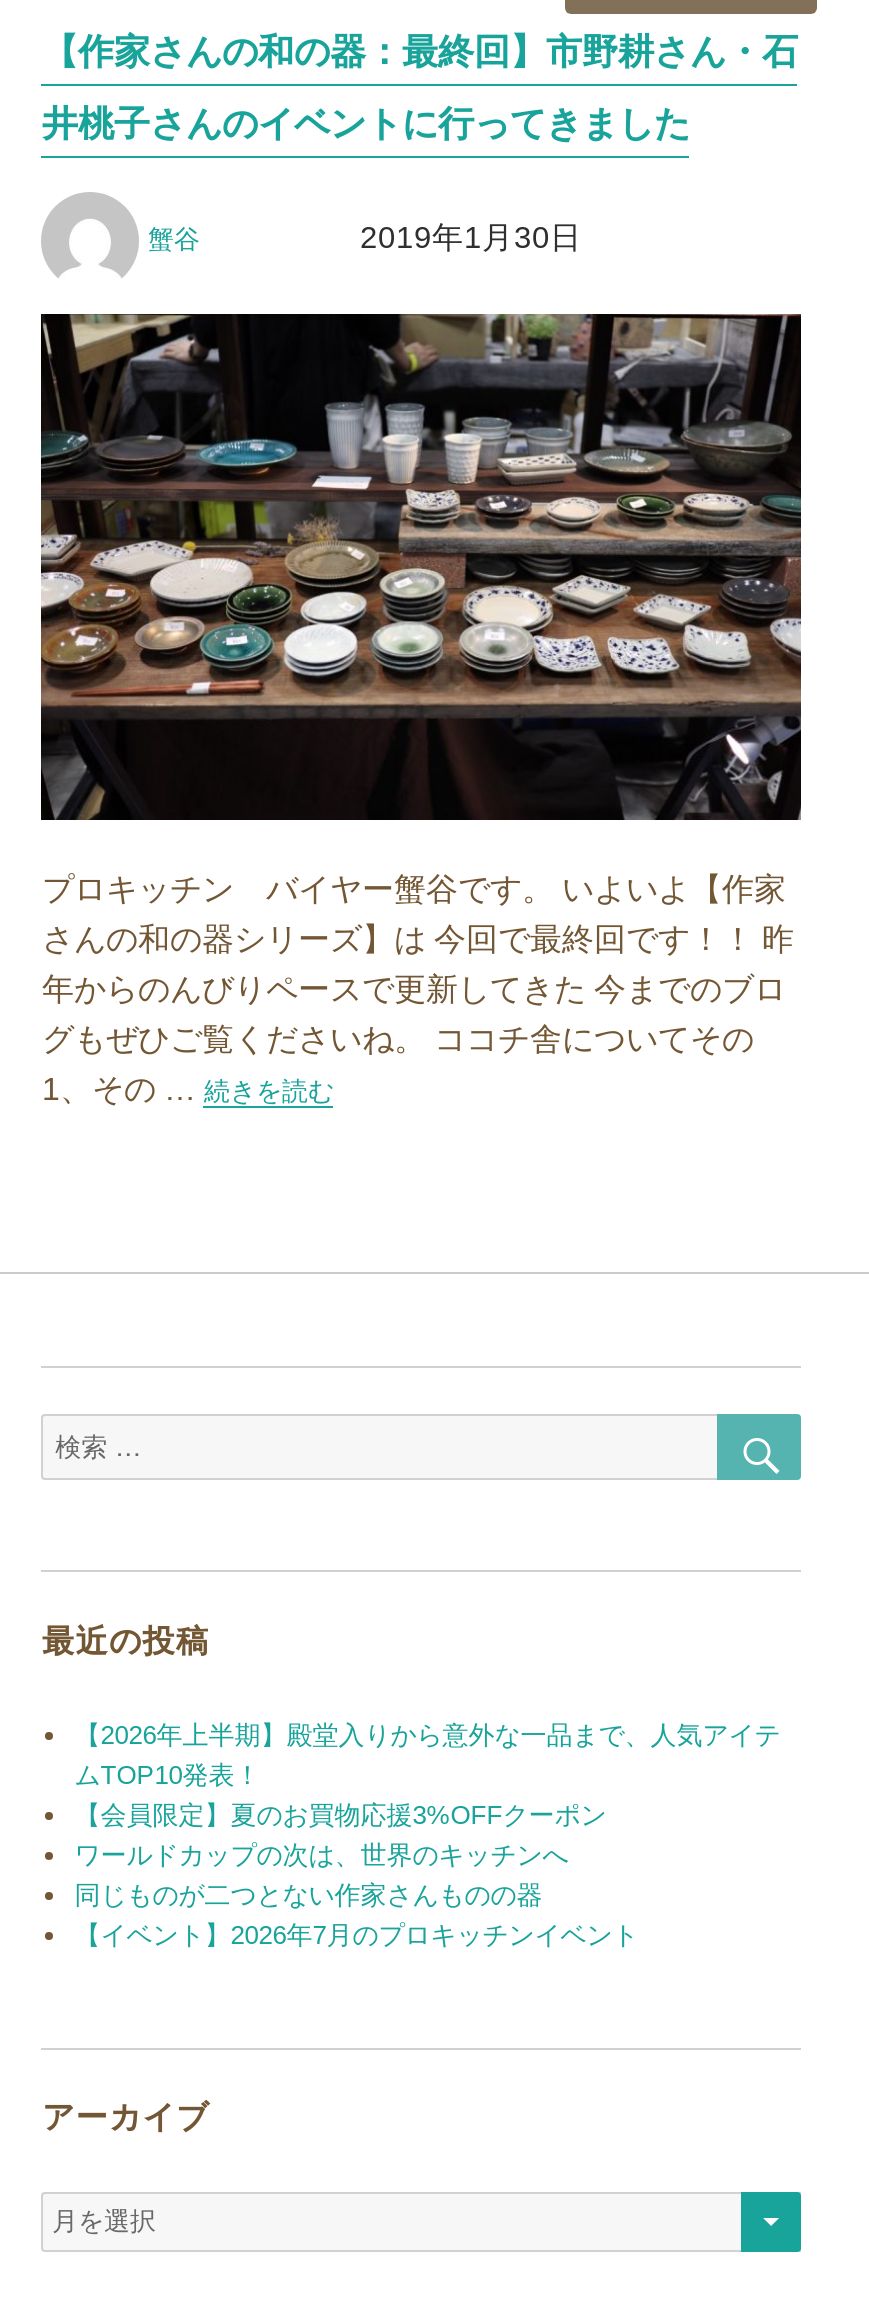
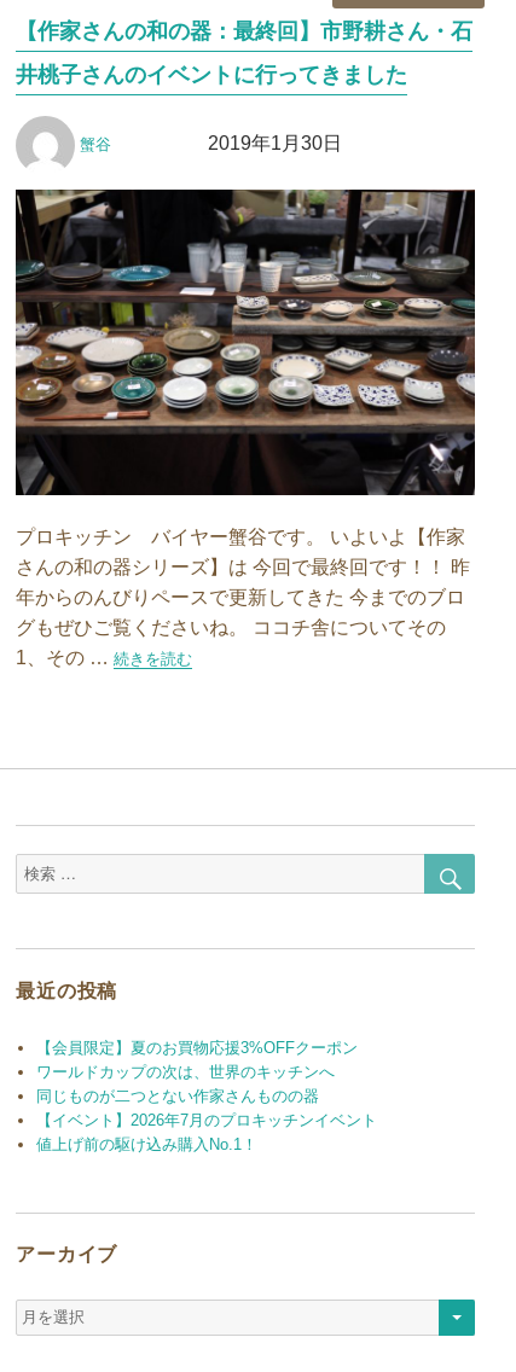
[74,1720,780,1790] 【2026年上半期】殿堂入りから意外な一品まで、人気アイテ | ムTOP10発表！ -> none
moved [74,1800,638,1950] -> [36,1039,377,1129]: 【会員限定】夏のお買物応援3%OFFクーポン | ワールドカップの次は、世界のキッチンへ | 同じものが二つとない作家さんものの器 | 【イベント】2026年7月のプロキッチンイベント
none -> [36,1135,257,1154] 値上げ前の駆け込み購入No.1！

